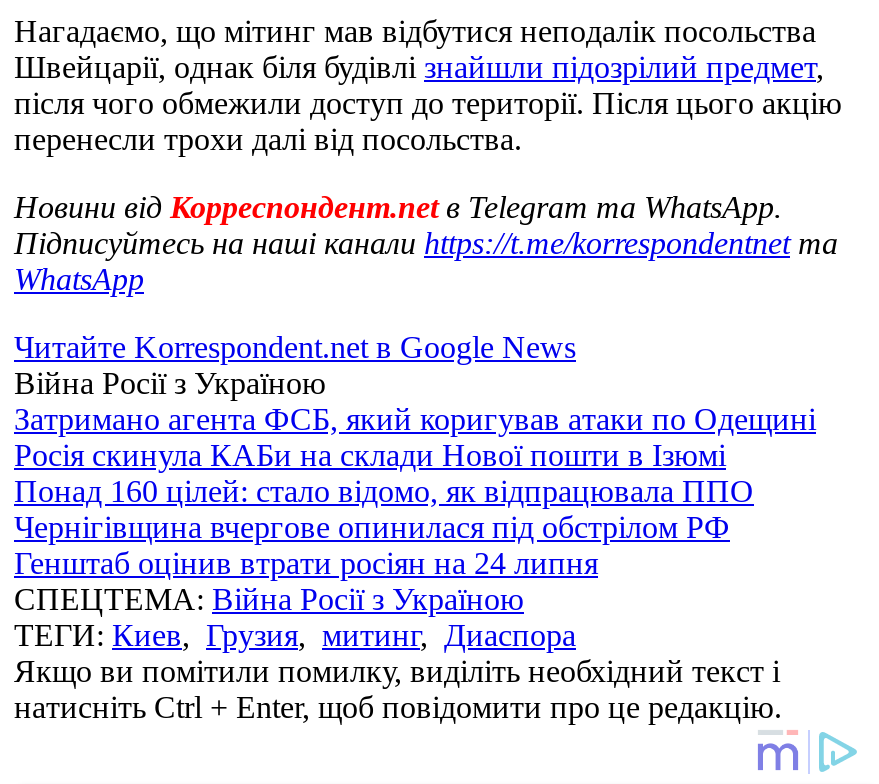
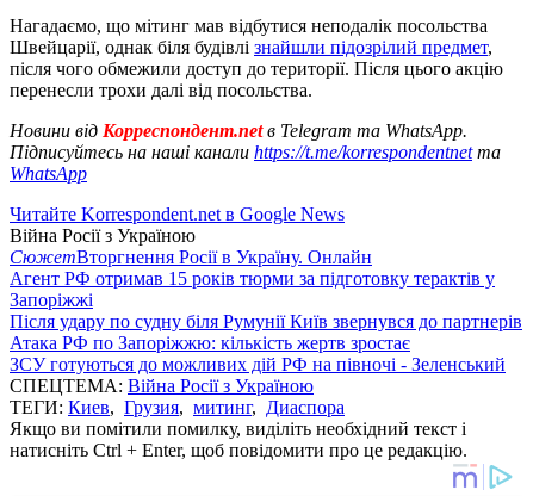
[14,401,816,579] Затримано агента ФСБ, який коригував атаки по Одещині | Росія скинула КАБи на склади Нової пошти в Ізюмі | Понад 160 цілей: стало відомо, як відпрацювала ППО | Чернігівщина вчергове опинилася під обстрілом РФ | Генштаб оцінив втрати росіян на 24 липня -> [10,246,522,374] СюжетВторгнення Росії в Україну. Онлайн | Агент РФ отримав 15 років тюрми за підготовку терактів у | Запоріжжі | Після удару по судну біля Румунії Київ звернувся до партнерів | Атака РФ по Запоріжжю: кількість жертв зростає | ЗСУ готуються до можливих дій РФ на півночі - Зеленський

